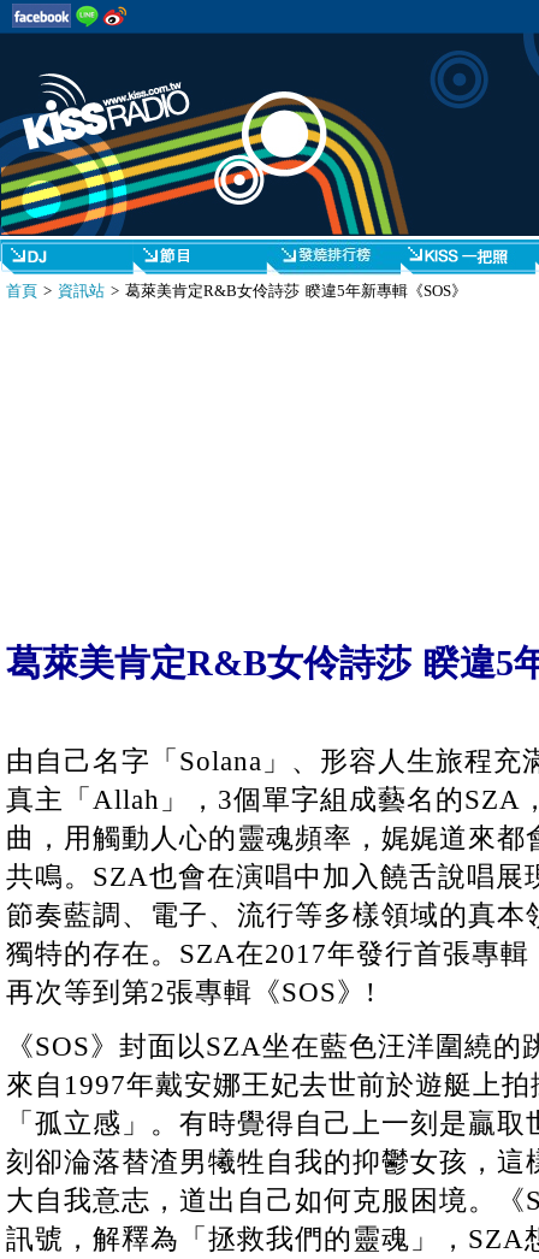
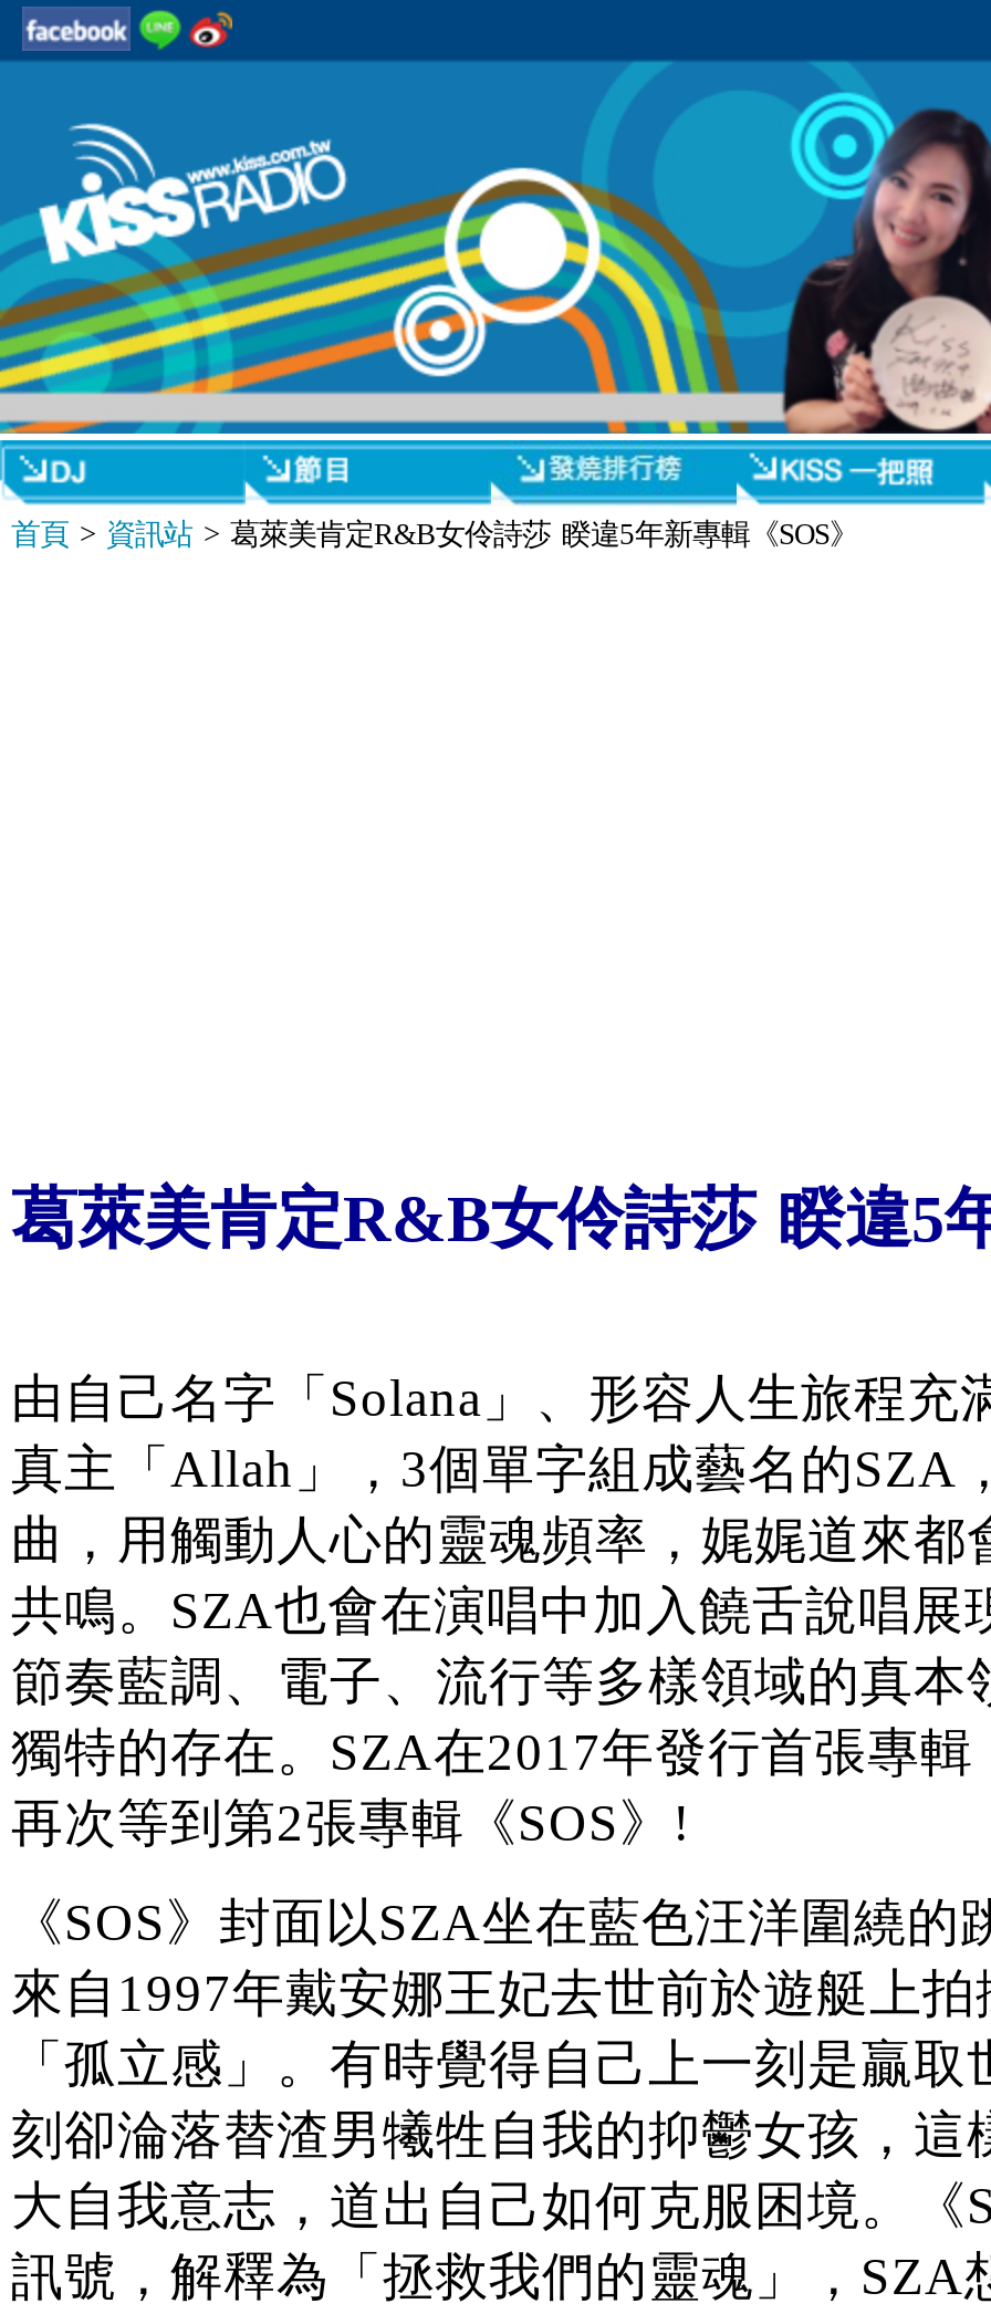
[4,32,535,237] [image] -> [7,60,984,436] [image]

